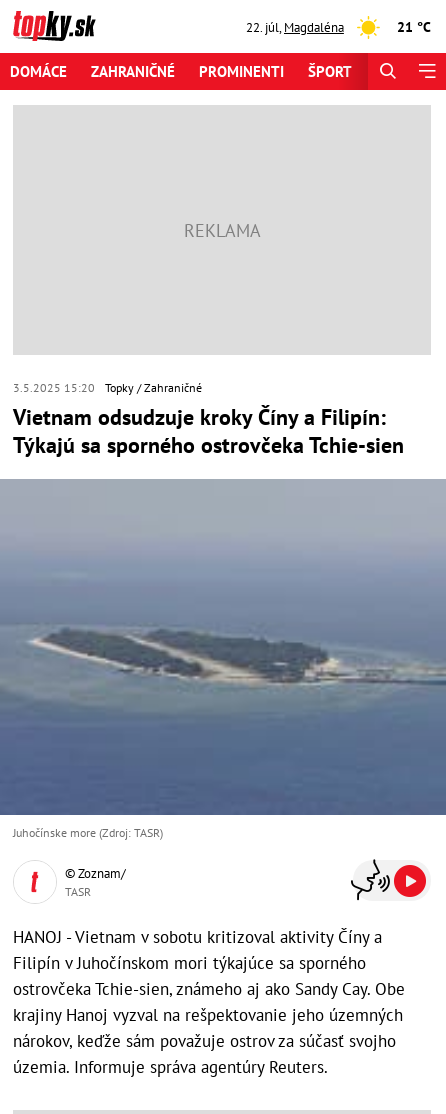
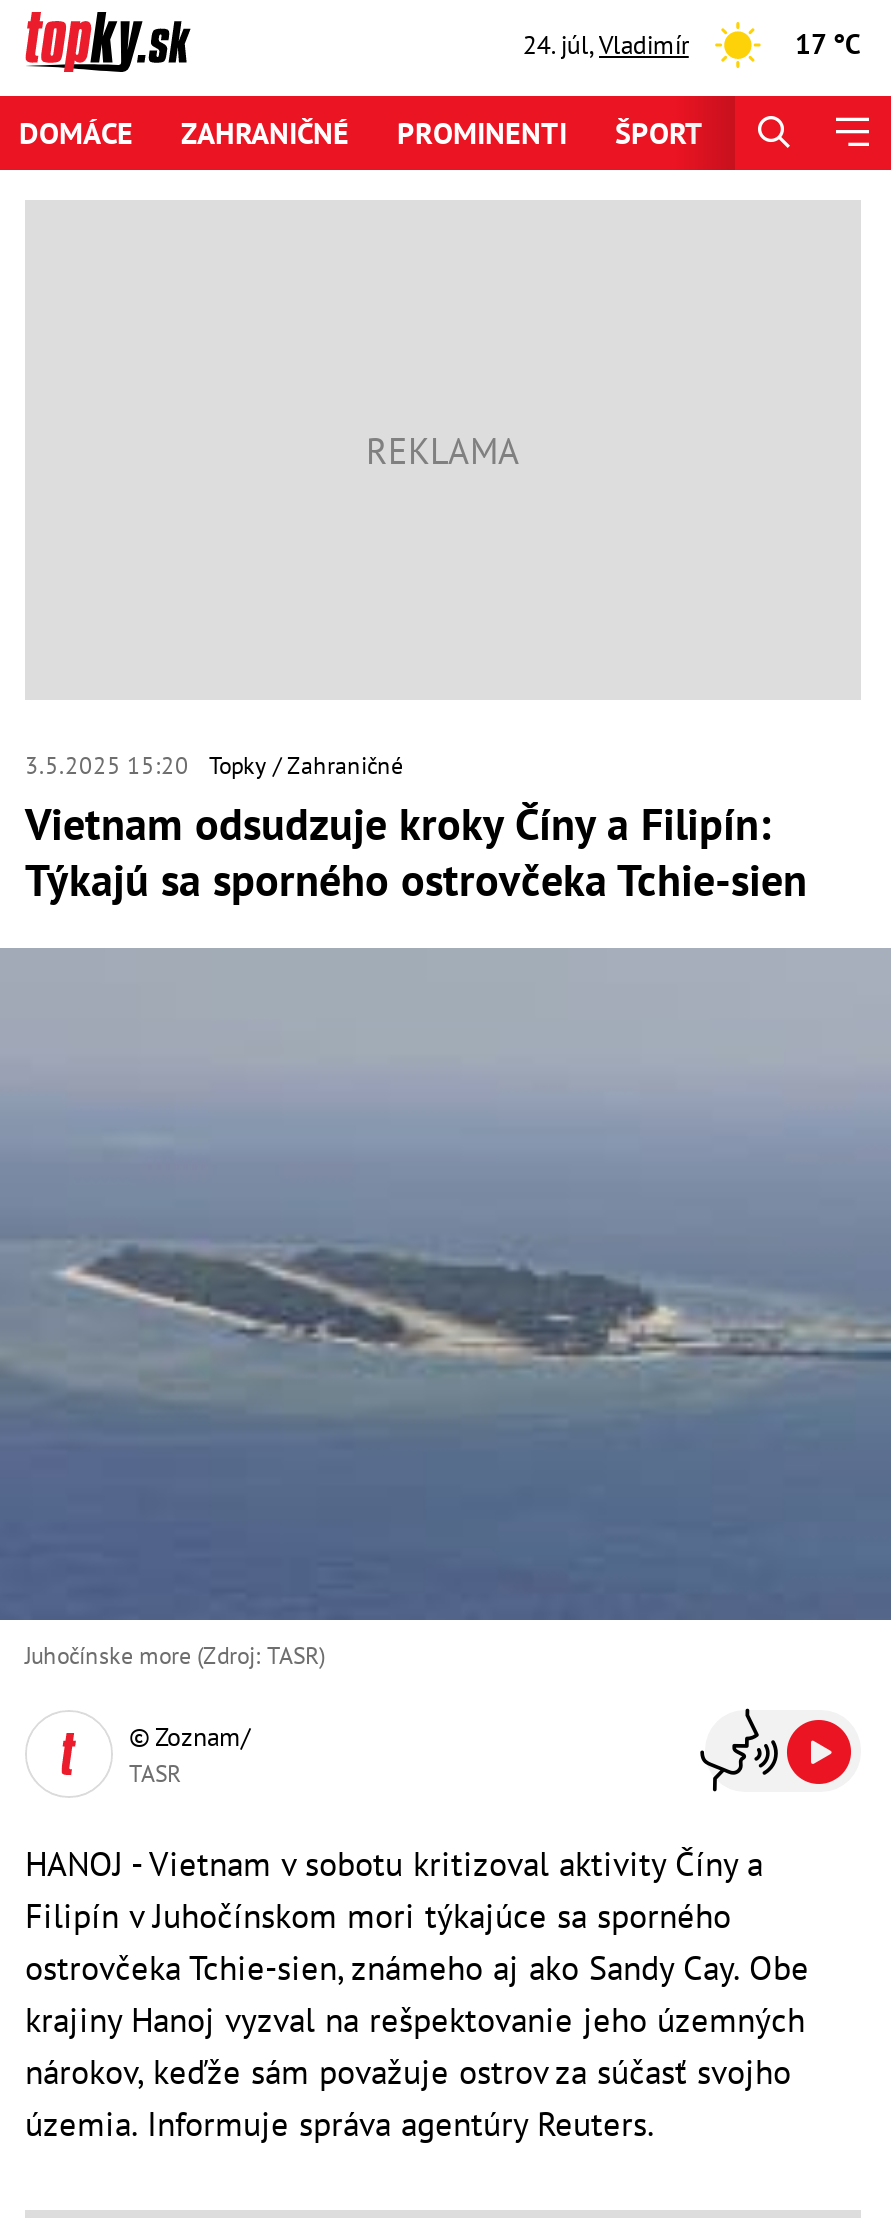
[246,18,344,35] 22. júl, Magdaléna -> [523,27,689,61] 24. júl, Vladimír
[397,18,431,36] 21 °C -> [795,26,861,62] 17 °C

